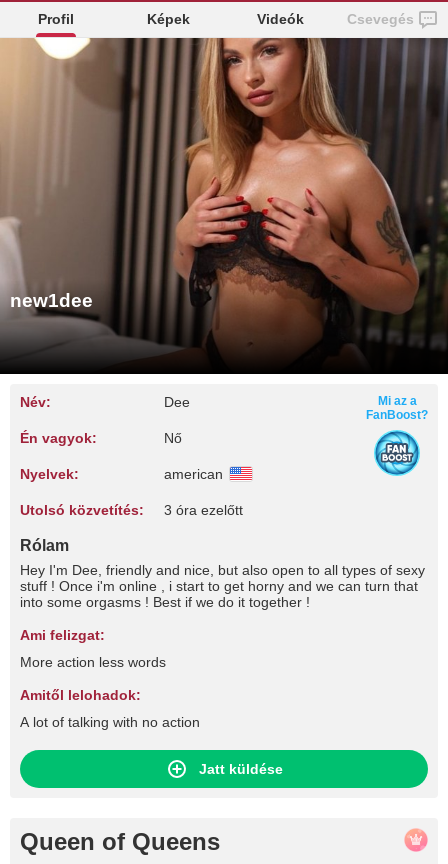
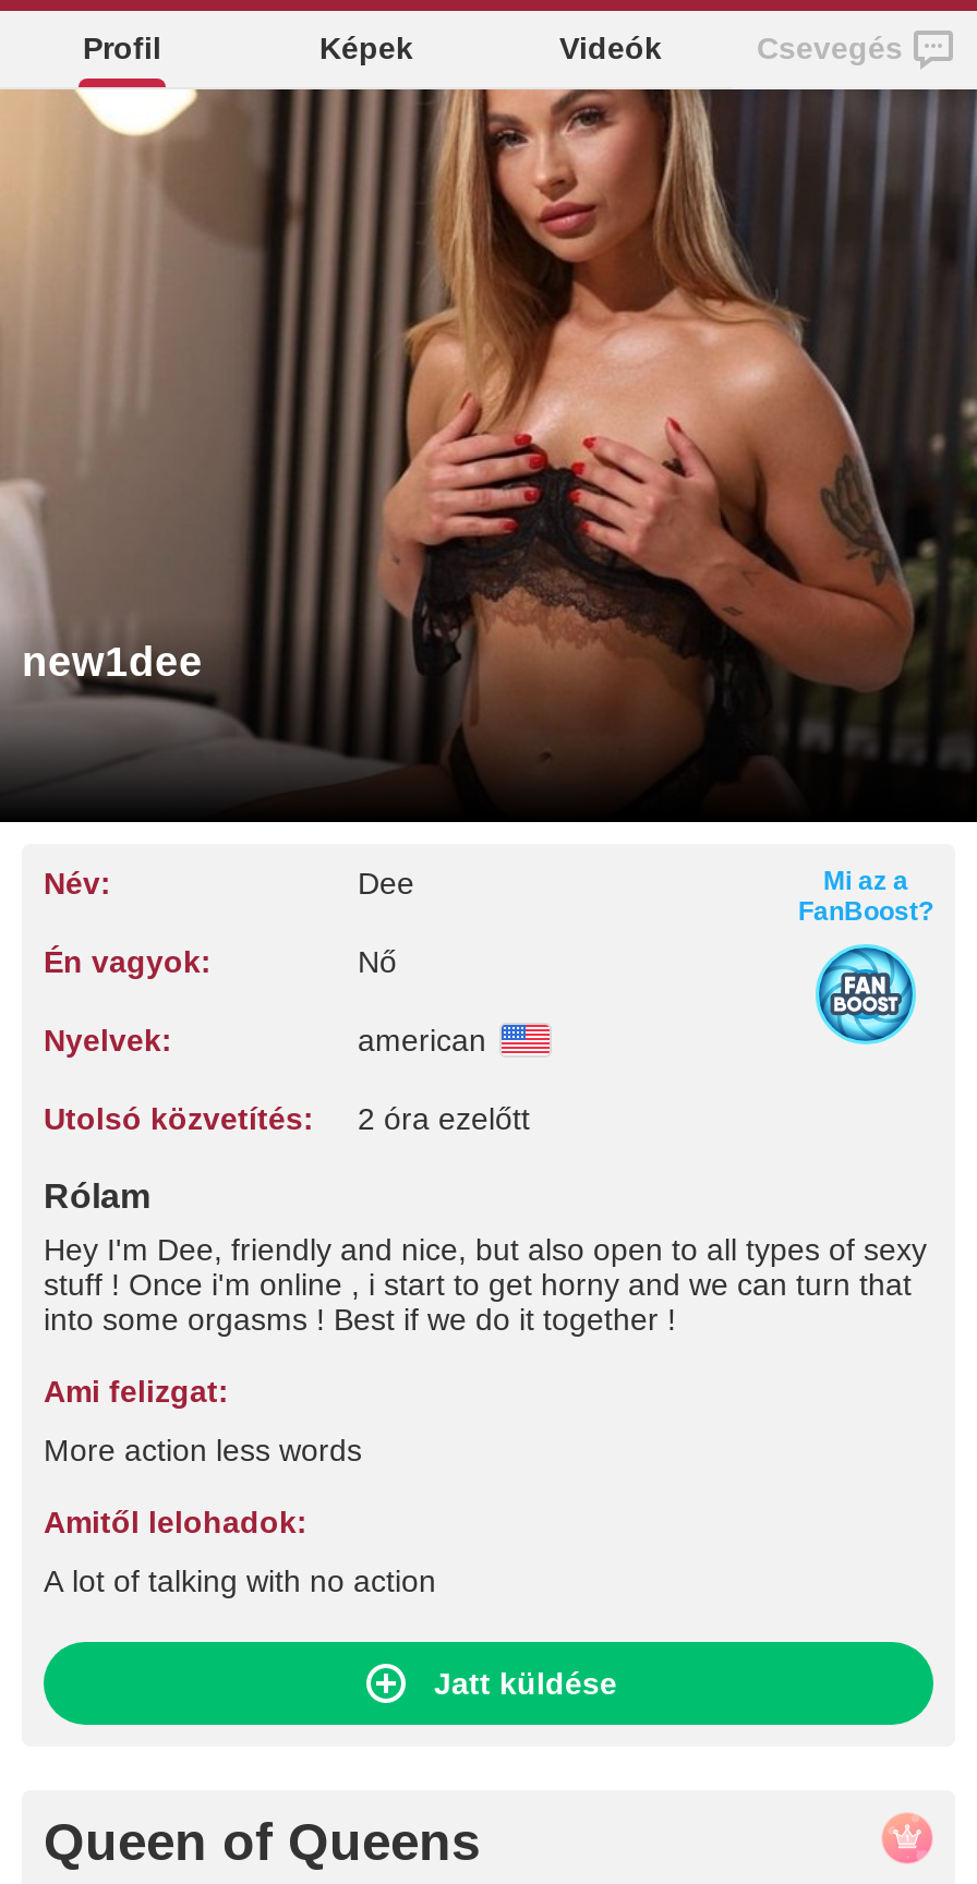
[20,502,243,518] Utolsó közvetítés: 3 óra ezelőtt -> [44,1101,530,1136] Utolsó közvetítés: 2 óra ezelőtt

